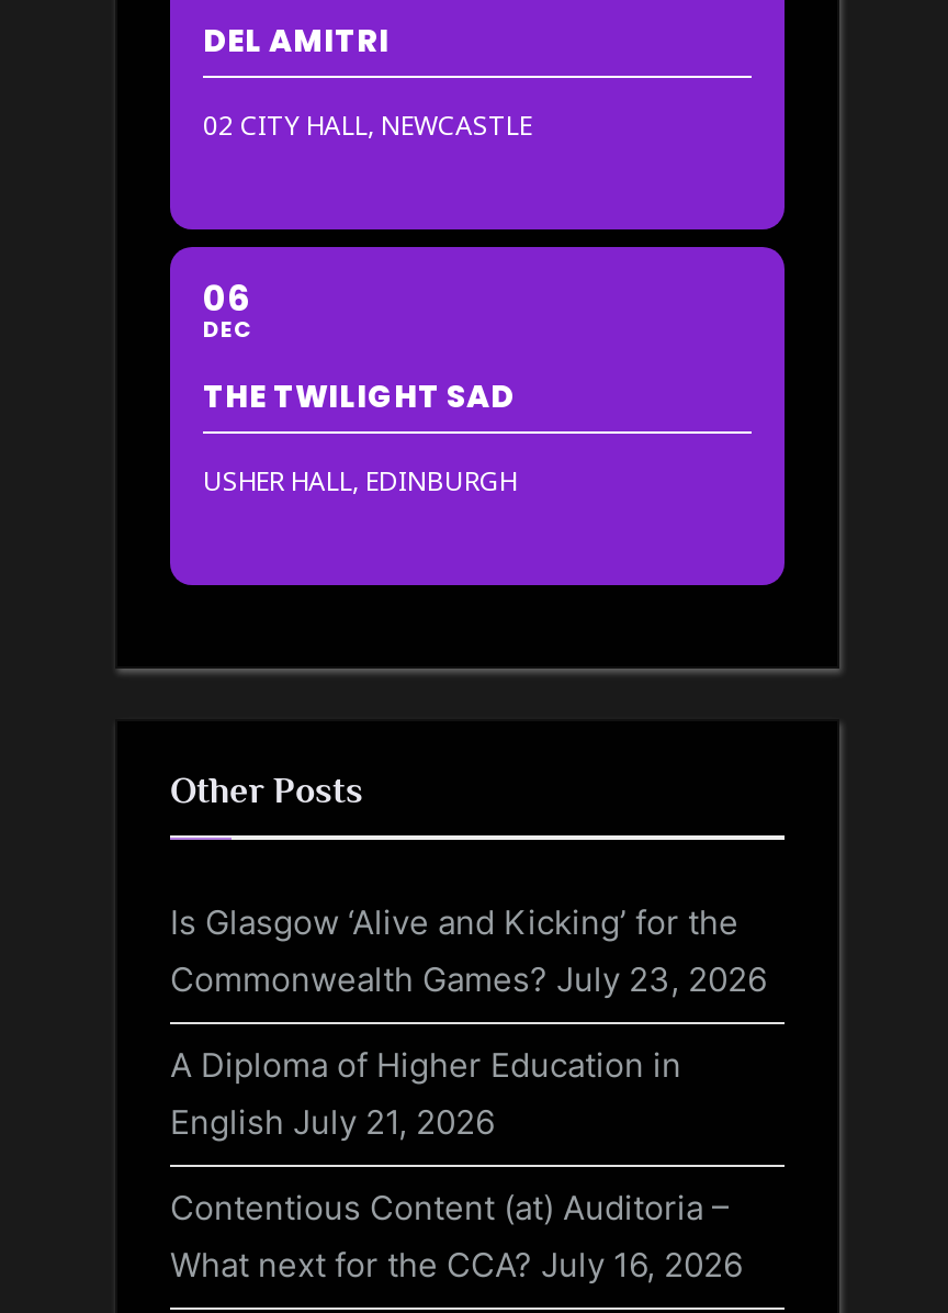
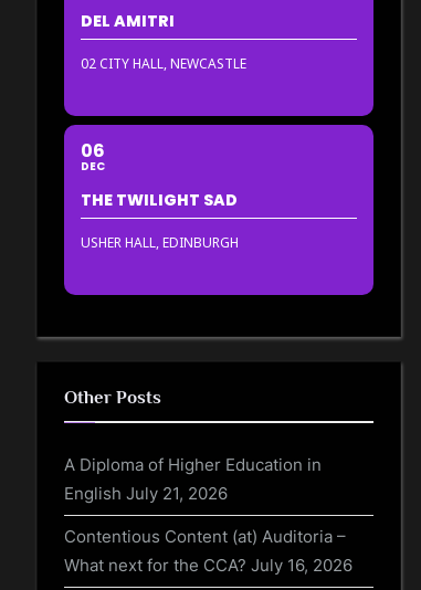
[170,901,767,1000] Is Glasgow ‘Alive and Kicking’ for the | Commonwealth Games? July 23, 2026 -> none

